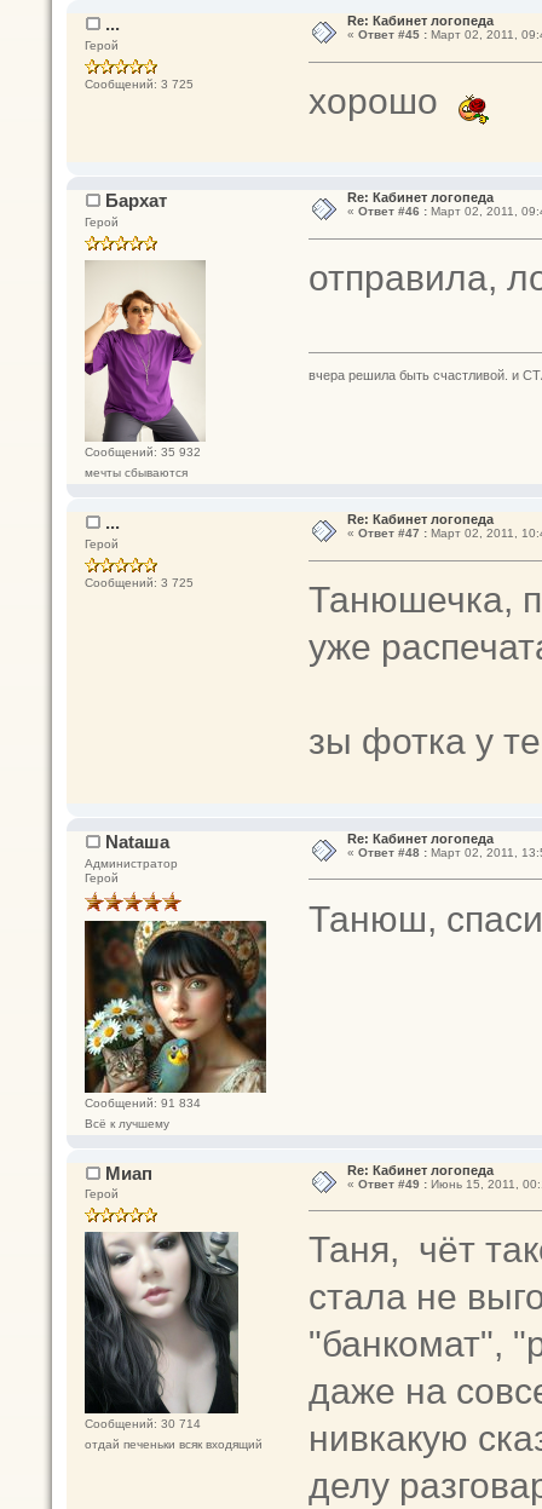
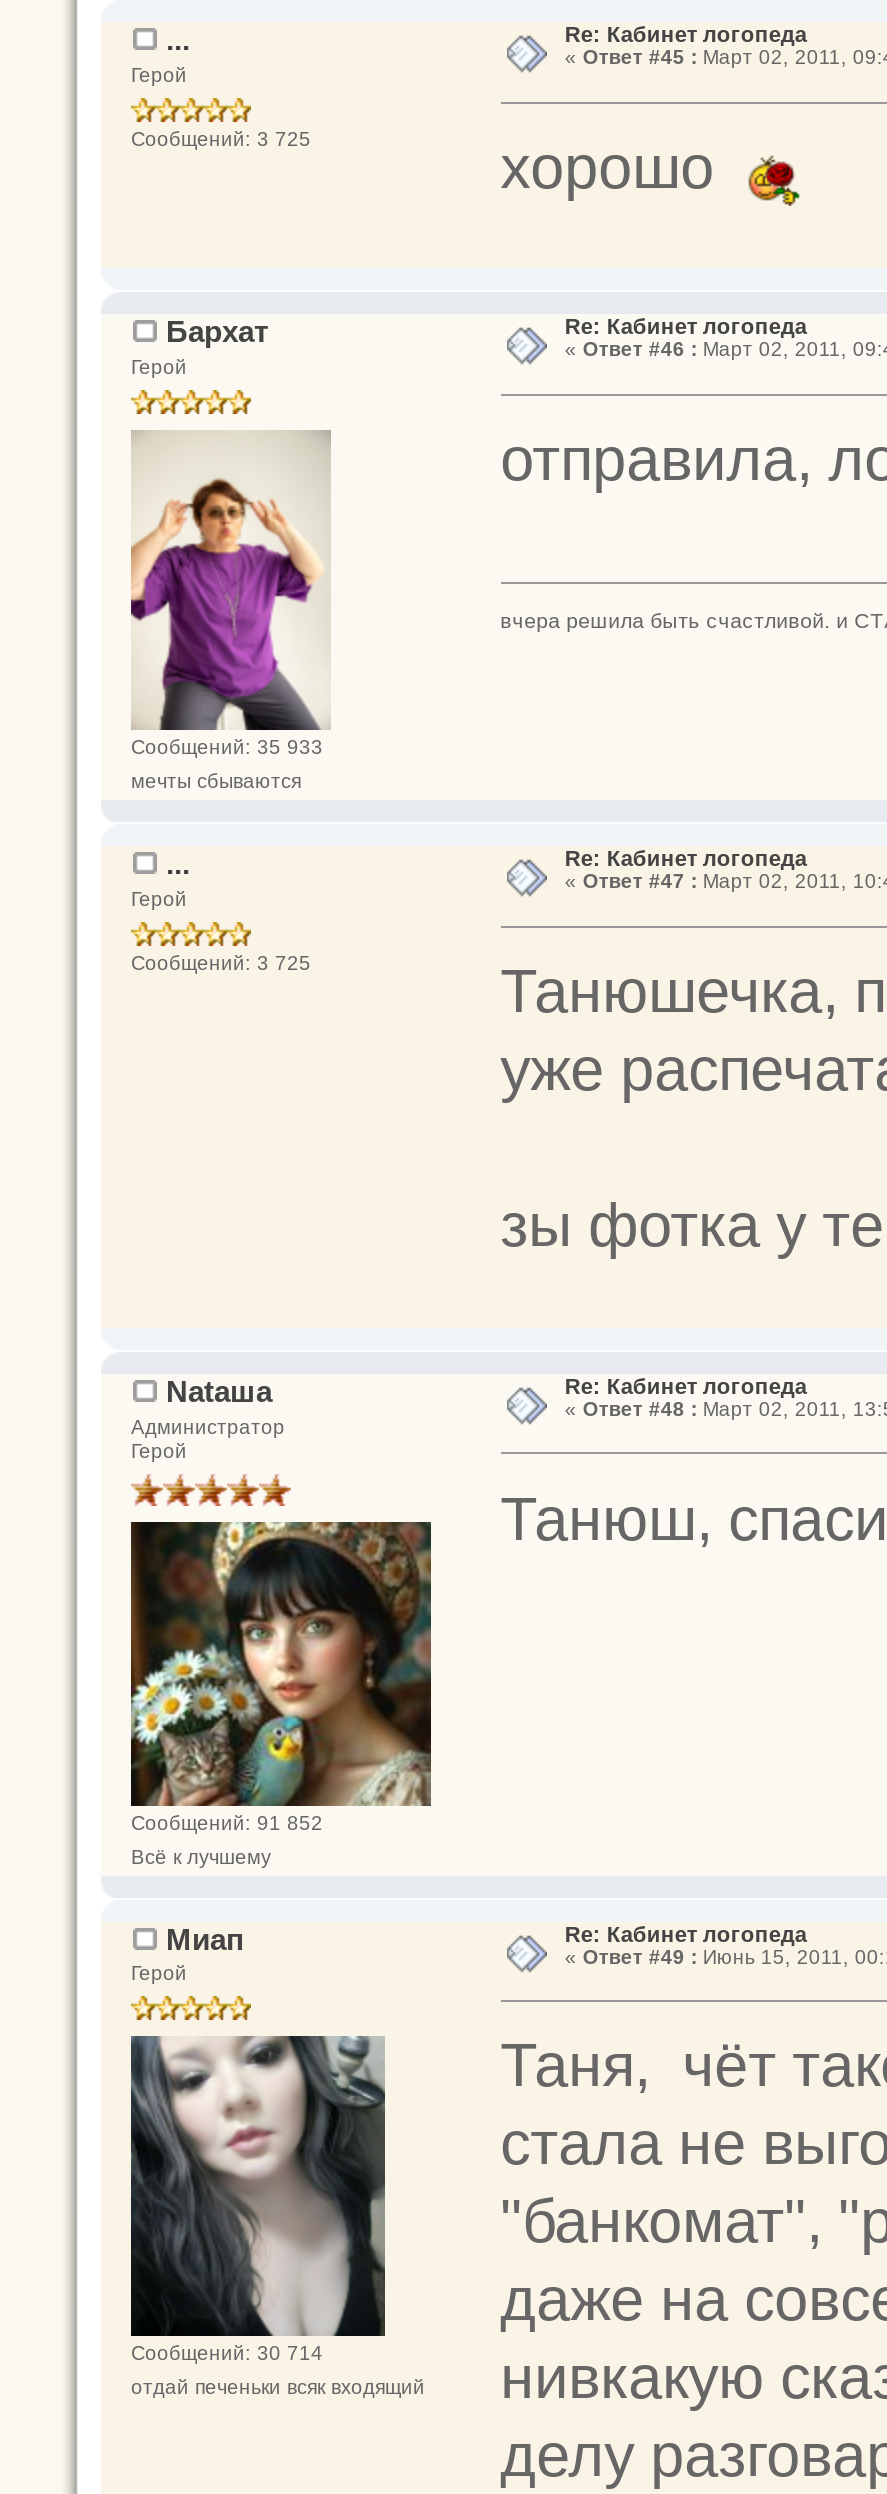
[85,446,201,459] Сообщений: 35 932 -> [131,737,323,759] Сообщений: 35 933
[85,1096,201,1109] Сообщений: 91 834 -> [131,1811,323,1833] Сообщений: 91 852

